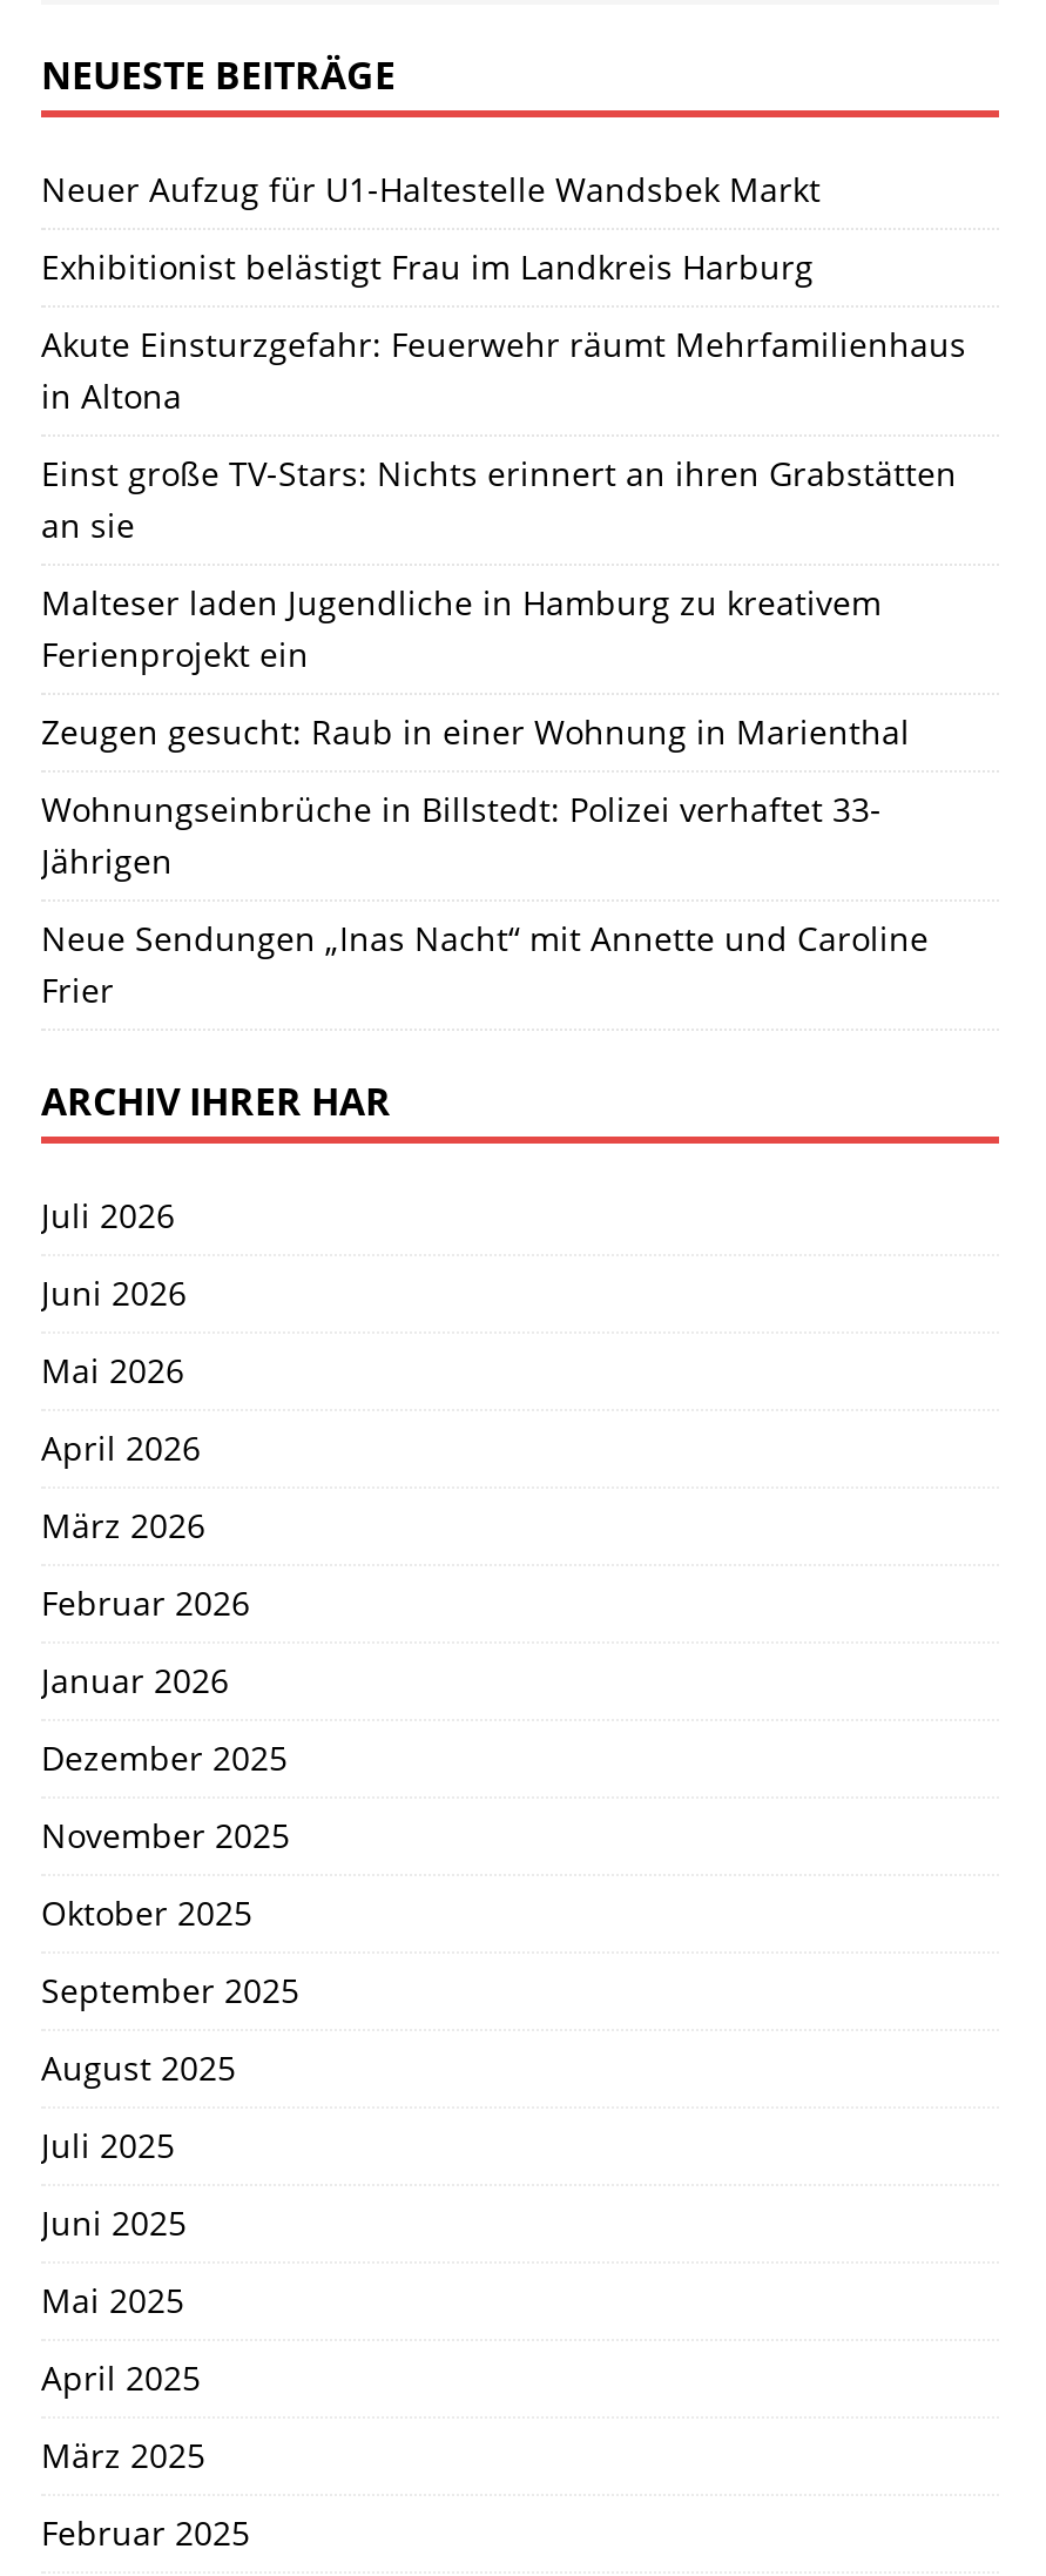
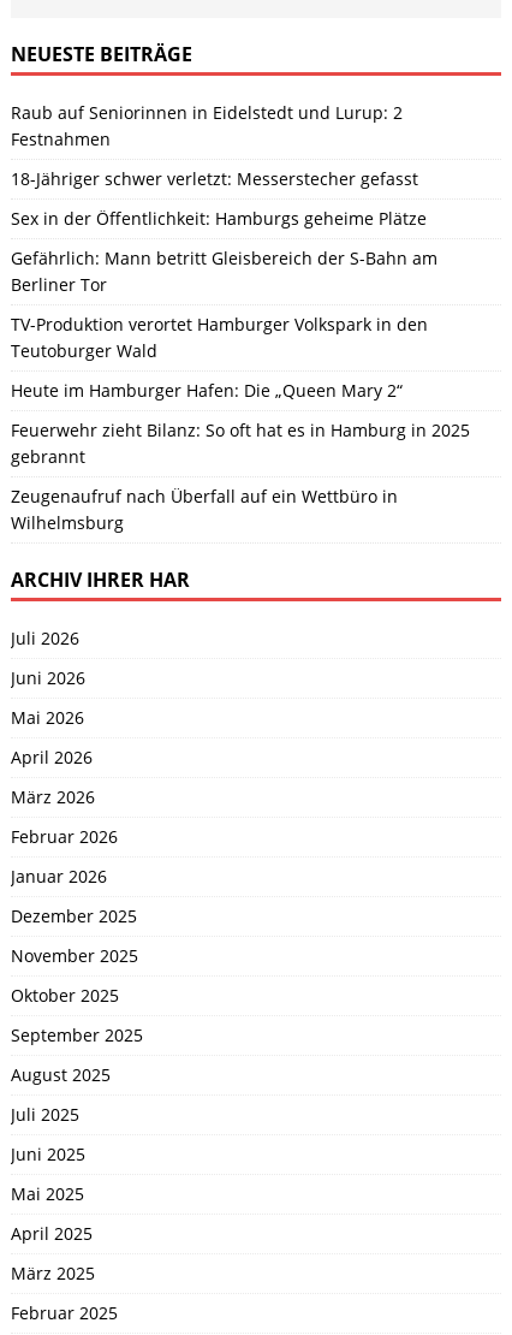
[41,166,821,211] Neuer Aufzug für U1-Haltestelle Wandsbek Markt -> [11,101,403,150] Raub auf Seniorinnen in Eidelstedt und Lurup: 2 | Festnahmen
[41,244,814,288] Exhibitionist belästigt Frau im Landkreis Harburg -> [11,167,418,190] 18-Jähriger schwer verletzt: Messerstecher gefasst
[41,321,966,417] Akute Einsturzgefahr: Feuerwehr räumt Mehrfamilienhaus | in Altona -> [11,207,427,229] Sex in der Öffentlichkeit: Hamburgs geheime Plätze
[41,450,957,546] Einst große TV-Stars: Nichts erinnert an ihren Grabstätten | an sie -> [11,246,437,296] Gefährlich: Mann betritt Gleisbereich der S-Bahn am | Berliner Tor
[41,579,882,676] Malteser laden Jugendliche in Hamburg zu kreativem | Ferienprojekt ein -> [11,312,428,362] TV-Produktion verortet Hamburger Volkspark in den | Teutoburger Wald
[41,708,910,753] Zeugen gesucht: Raub in einer Wohnung in Marienthal -> [11,378,403,401] Heute im Hamburger Hafen: Die „Queen Mary 2“
[41,786,882,882] Wohnungseinbrüche in Billstedt: Polizei verhaftet 33- | Jährigen -> [11,418,470,467] Feuerwehr zieht Bilanz: So oft hat es in Hamburg in 2025 | gebrannt
[41,915,929,1011] Neue Sendungen „Inas Nacht“ mit Annette und Caroline | Frier -> [11,484,398,534] Zeugenaufruf nach Überfall auf ein Wettbüro in | Wilhelmsburg

